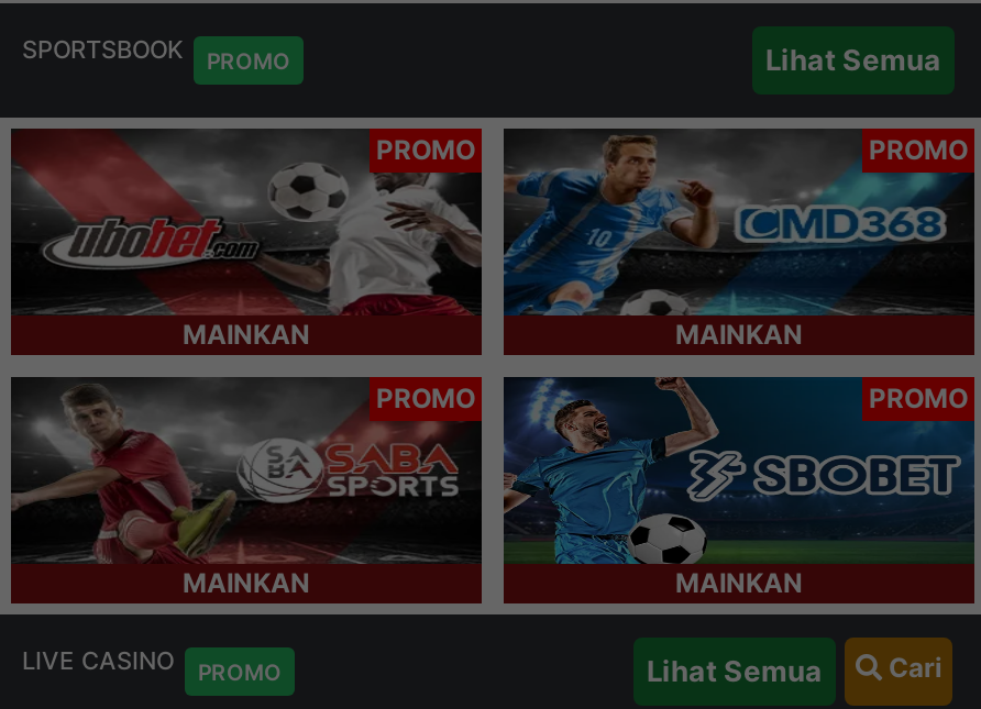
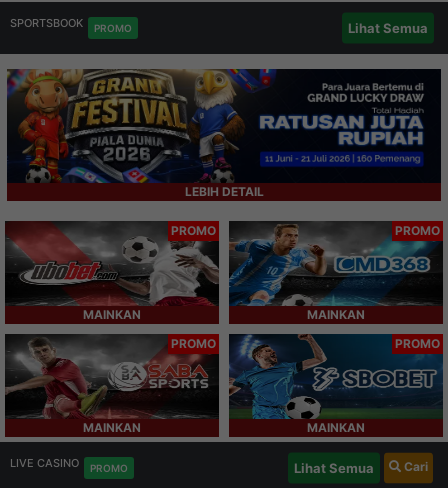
none -> [5,58,443,216] [image] | LEBIH DETAIL

